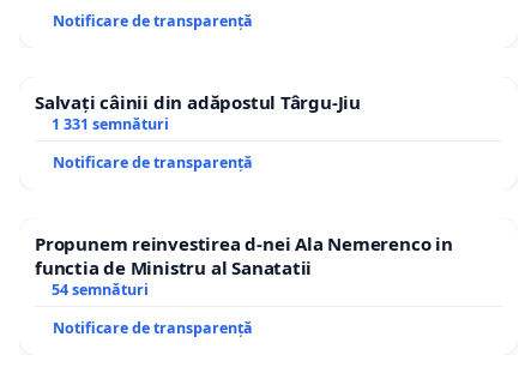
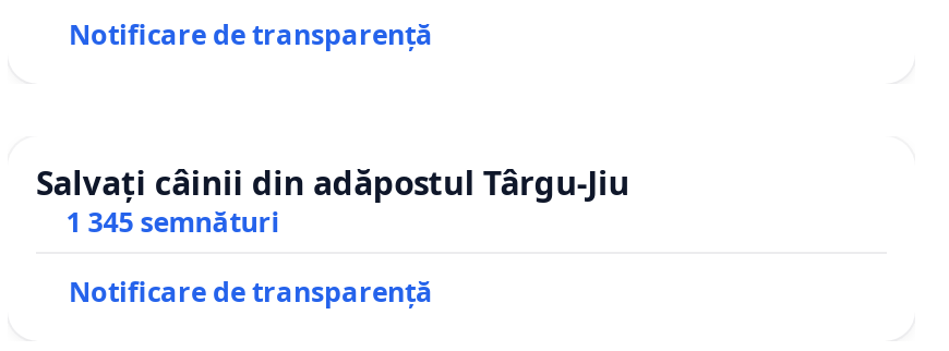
[35,114,453,300] 1 331 semnături | Notificare de transparență | Propunem reinvestirea d-nei Ala Nemerenco in | functia de Ministru al Sanatatii | 54 semnături -> [66,204,280,241] 1 345 semnături

